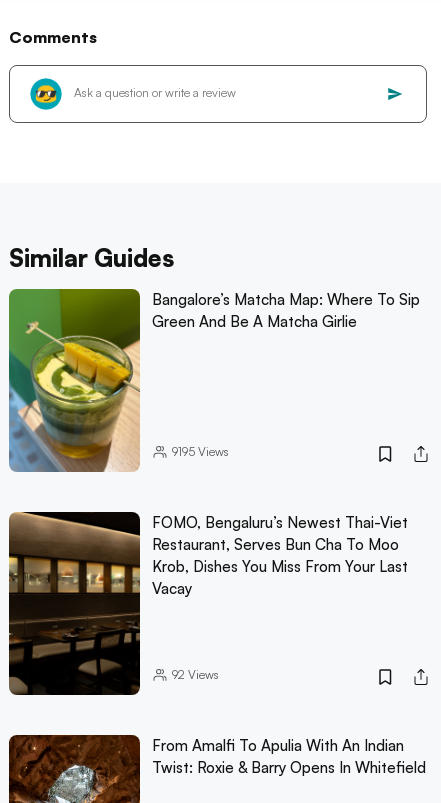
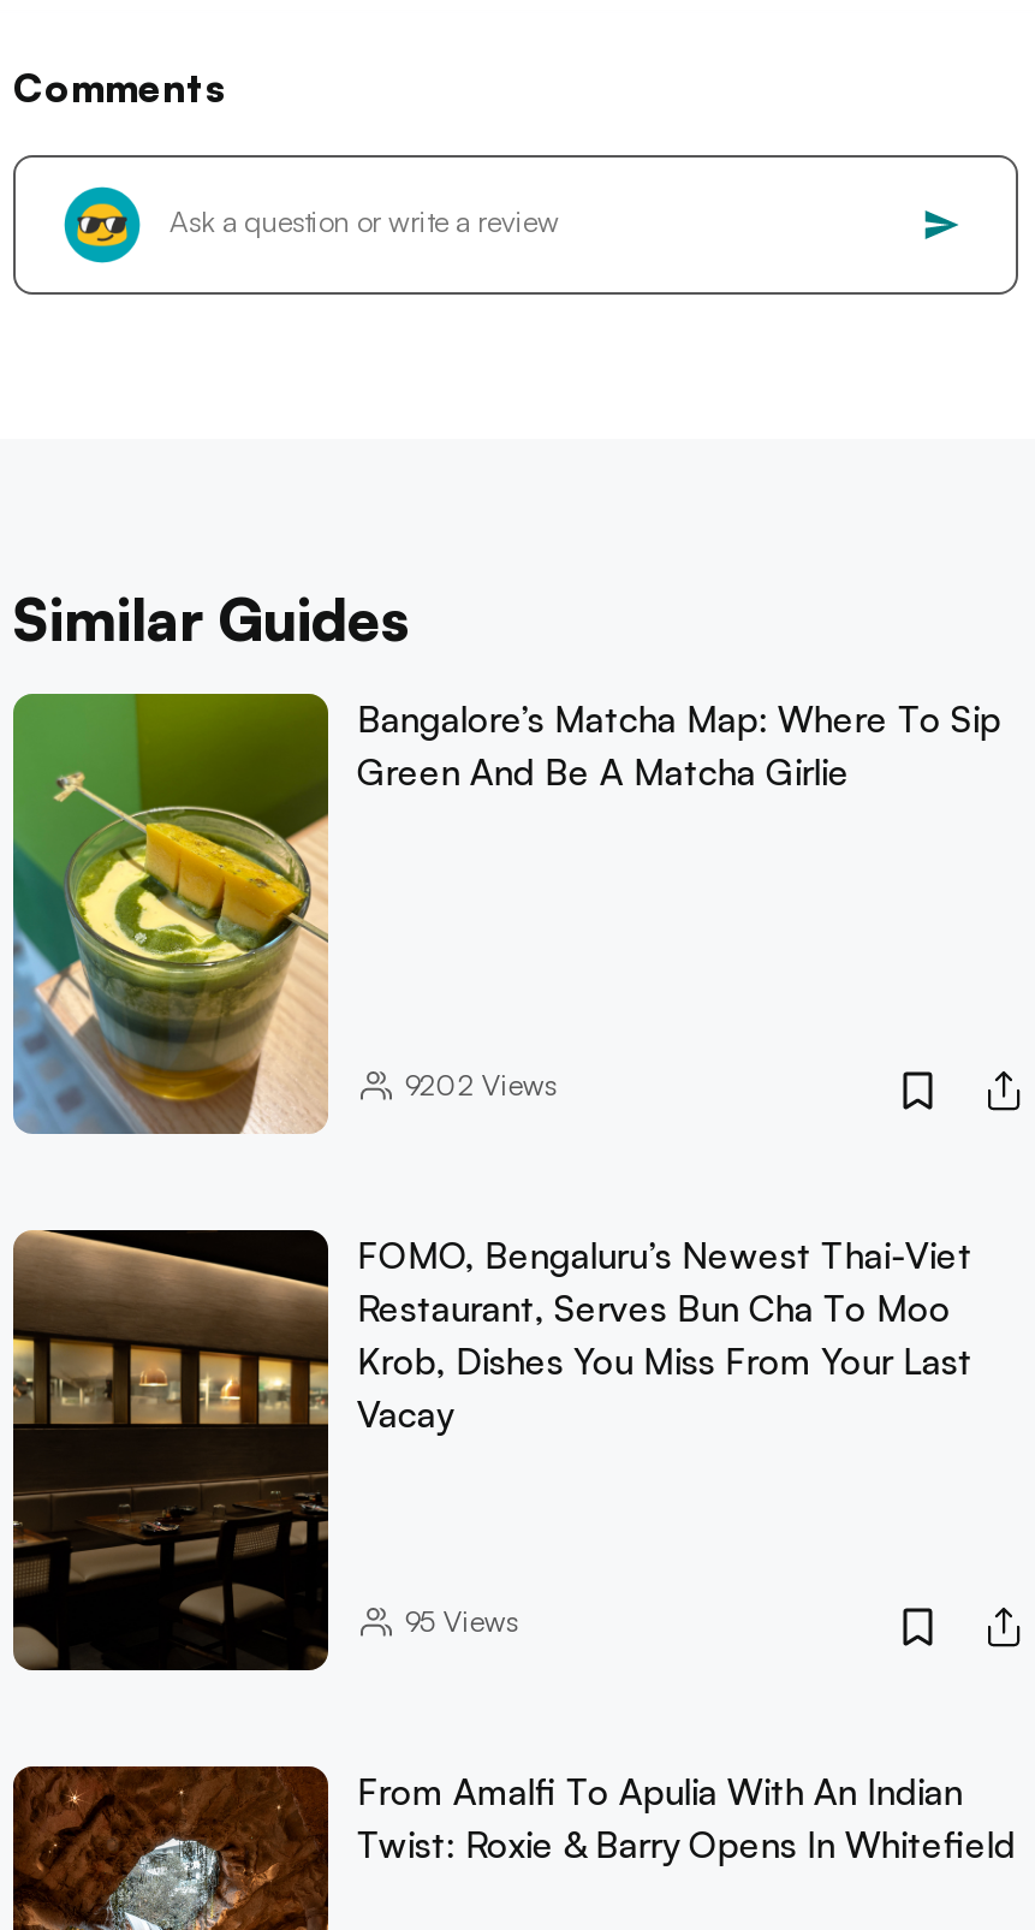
[172,444,229,459] 9195 Views -> [405,1067,556,1103] 9202 Views
[172,667,219,682] 92 Views -> [405,1603,518,1639] 95 Views

